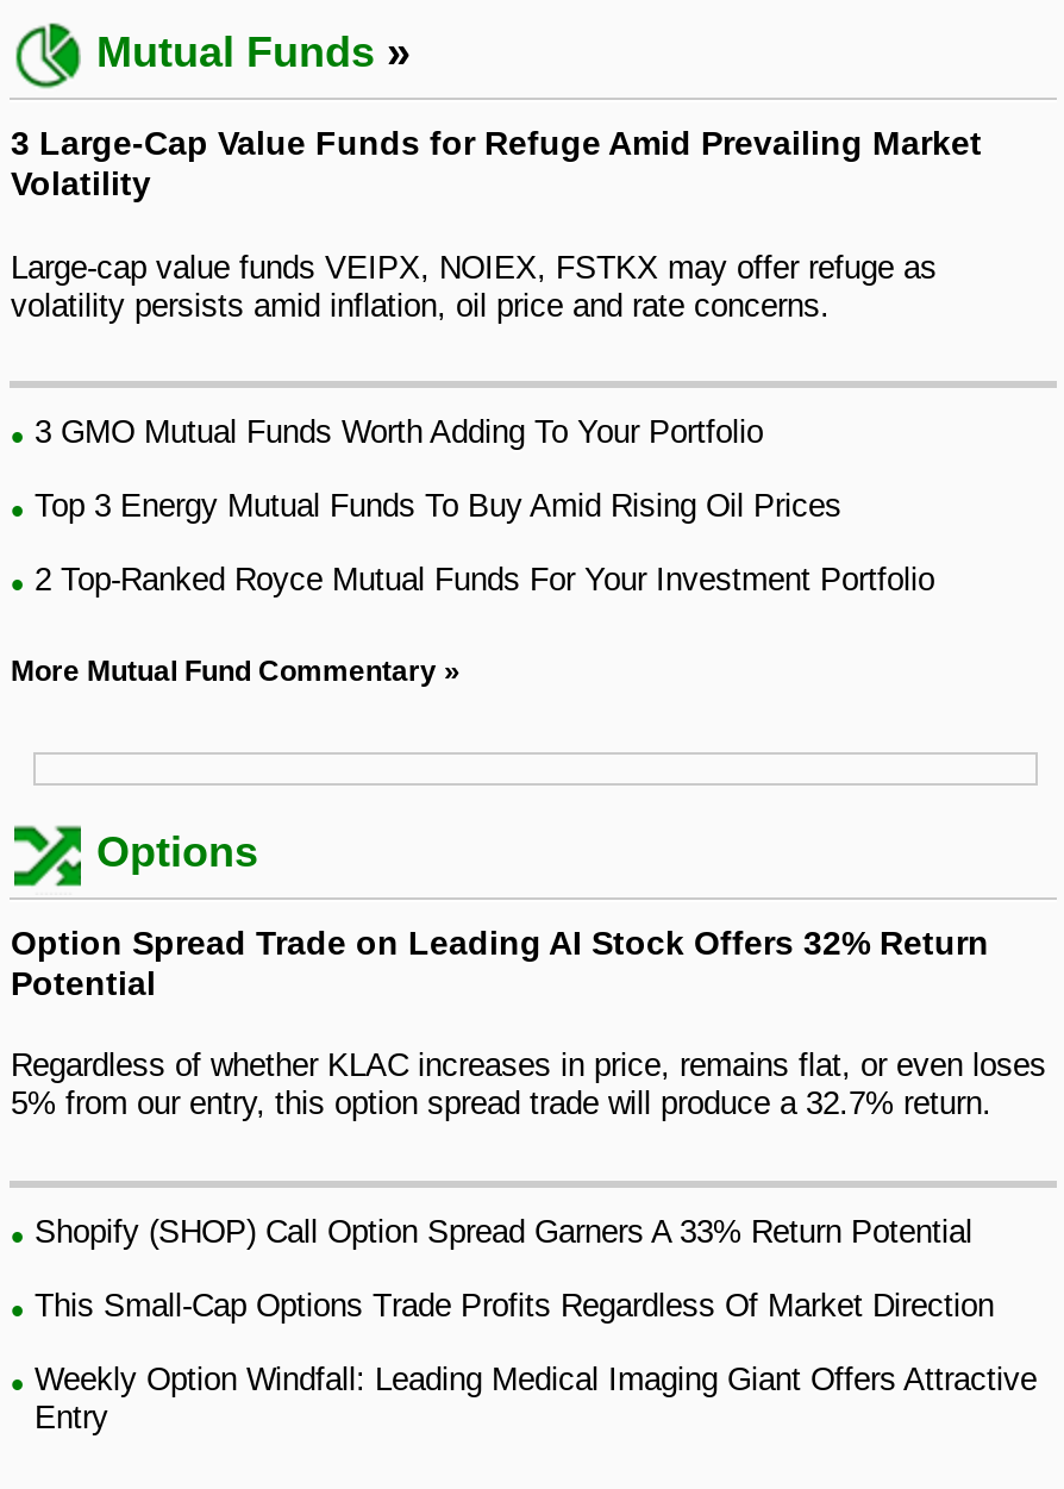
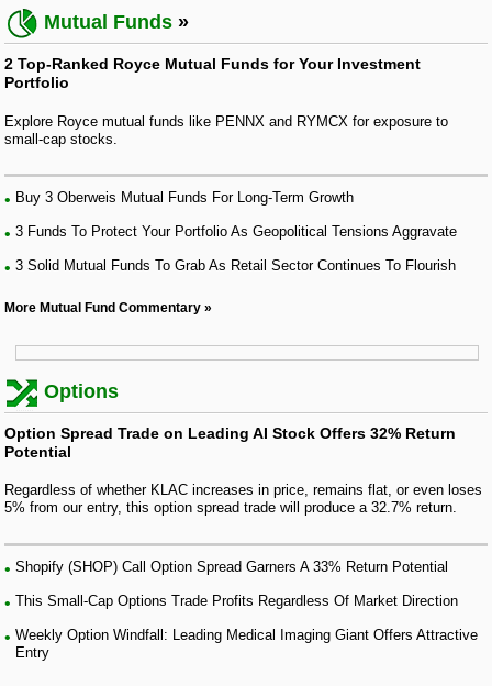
[11,125,982,203] 3 Large-Cap Value Funds for Refuge Amid Prevailing Market | Volatility -> [5,55,421,92] 2 Top-Ranked Royce Mutual Funds for Your Investment | Portfolio
[11,249,937,323] Large-cap value funds VEIPX, NOIEX, FSTKX may offer refuge as | volatility persists amid inflation, oil price and rate concerns. -> [5,113,449,147] Explore Royce mutual funds like PENNX and RYMCX for exposure to | small-cap stocks.
[35,414,763,450] 3 GMO Mutual Funds Worth Adding To Your Portfolio -> [16,189,354,206] Buy 3 Oberweis Mutual Funds For Long-Term Growth
[35,488,841,524] Top 3 Energy Mutual Funds To Buy Amid Rising Oil Prices -> [16,223,457,240] 3 Funds To Protect Your Portfolio As Geopolitical Tensions Aggravate
[35,562,934,598] 2 Top-Ranked Royce Mutual Funds For Your Investment Portfolio -> [16,257,456,274] 3 Solid Mutual Funds To Grab As Retail Sector Continues To Flourish

